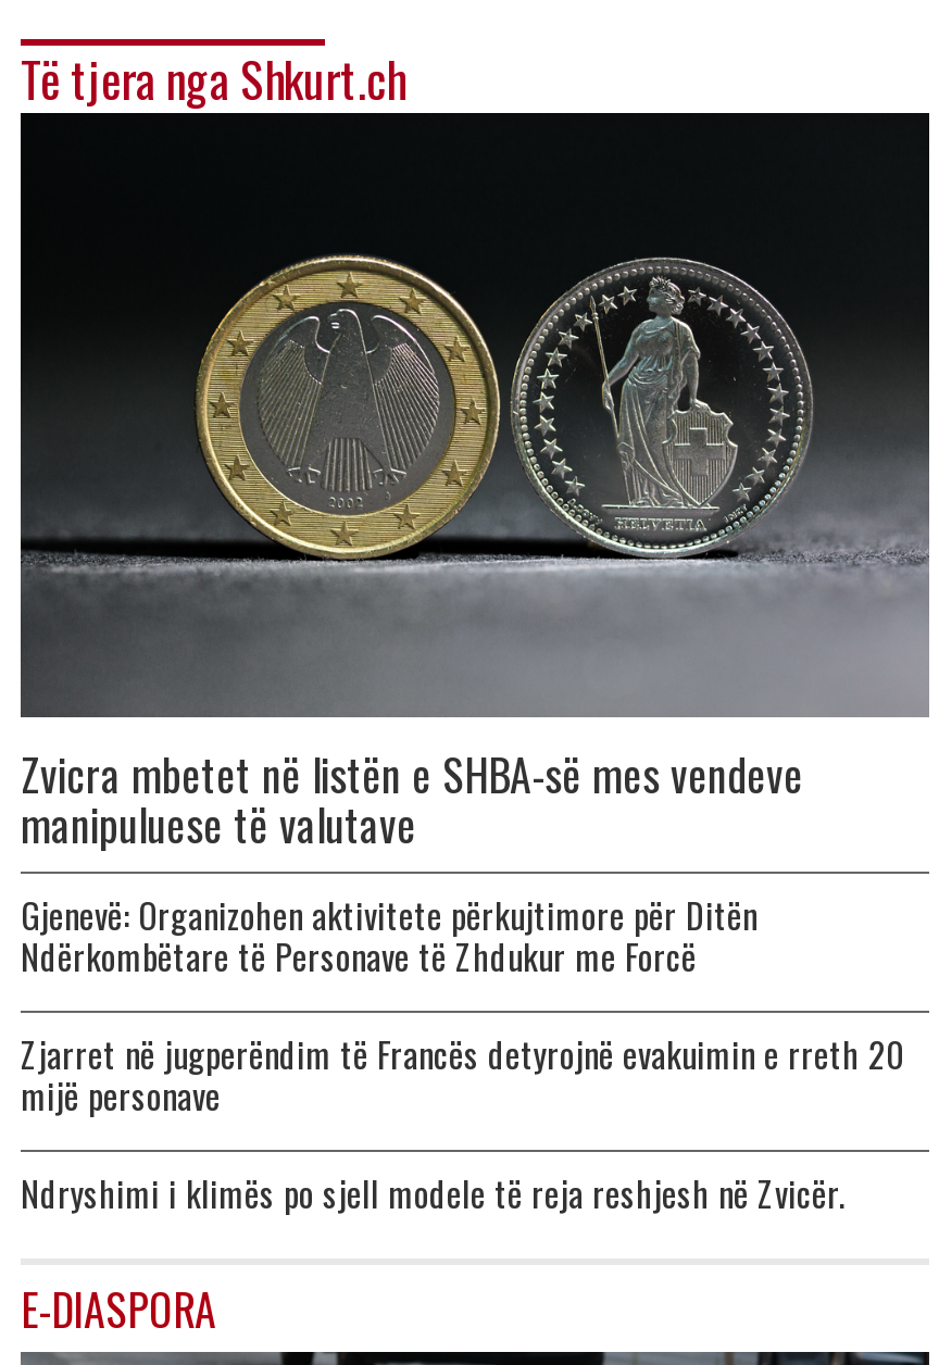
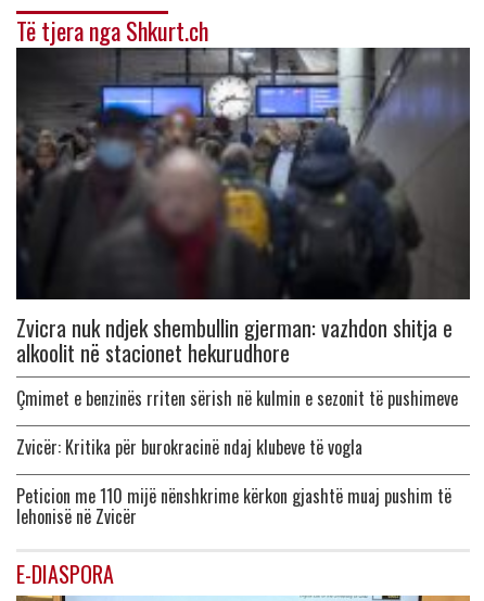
[21,111,929,624] [image] -> [16,47,470,300] [image]
[21,742,803,857] Zvicra mbetet në listën e SHBA-së mes vendeve | manipuluese të valutave -> [16,311,453,368] Zvicra nuk ndjek shembullin gjerman: vazhdon shitja e | alkoolit në stacionet hekurudhore
[21,890,758,984] Gjenevë: Organizohen aktivitete përkujtimore për Ditën | Ndërkombëtare të Personave të Zhdukur me Forcë -> [16,385,458,411] Çmimet e benzinës rriten sërish në kulmin e sezonit të pushimeve
[21,1029,905,1123] Zjarret në jugperëndim të Francës detyrojnë evakuimin e rreth 20 | mijë personave -> [16,434,362,460] Zvicër: Kritika për burokracinë ndaj klubeve të vogla
[21,1168,844,1220] Ndryshimi i klimës po sjell modele të reja reshjesh në Zvicër. -> [16,482,451,529] Peticion me 110 mijë nënshkrime kërkon gjashtë muaj pushim të | lehonisë në Zvicër

